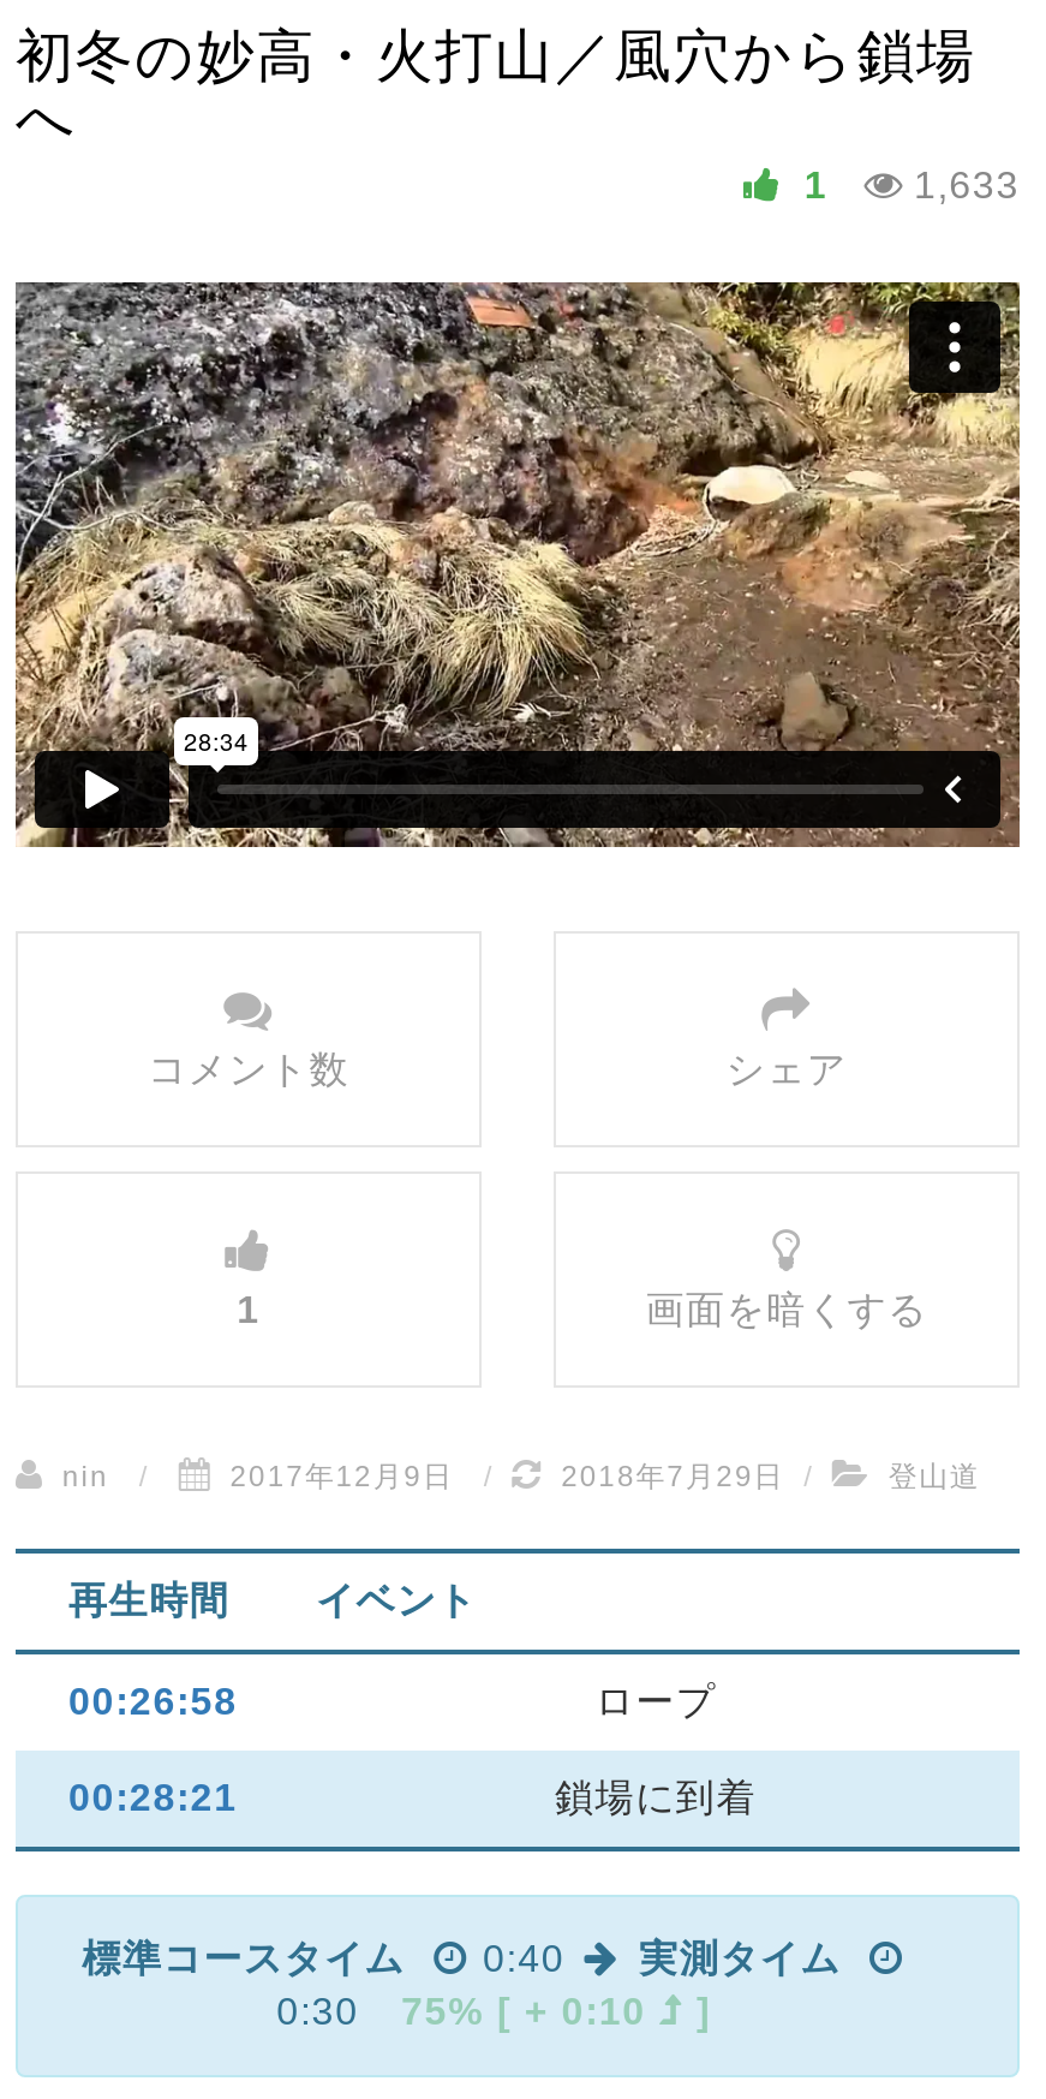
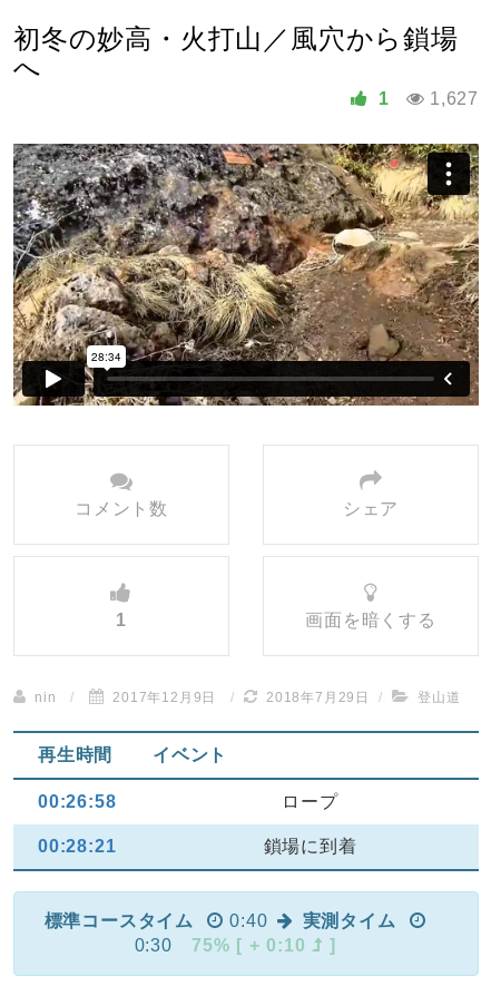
[914,165,1020,205] 1,633 -> [430,89,479,108] 1,627

